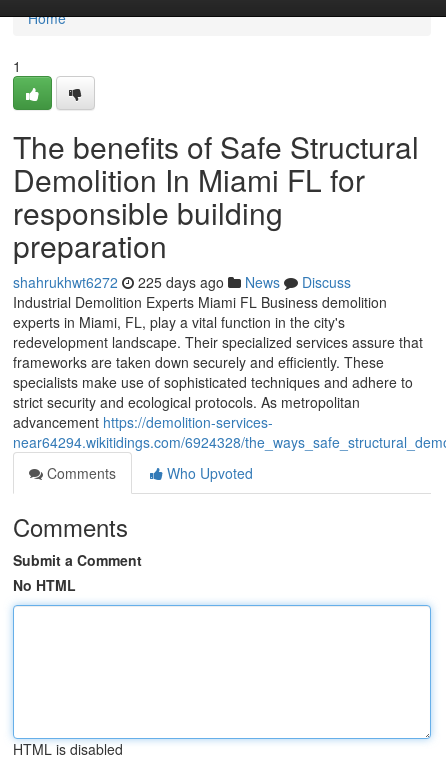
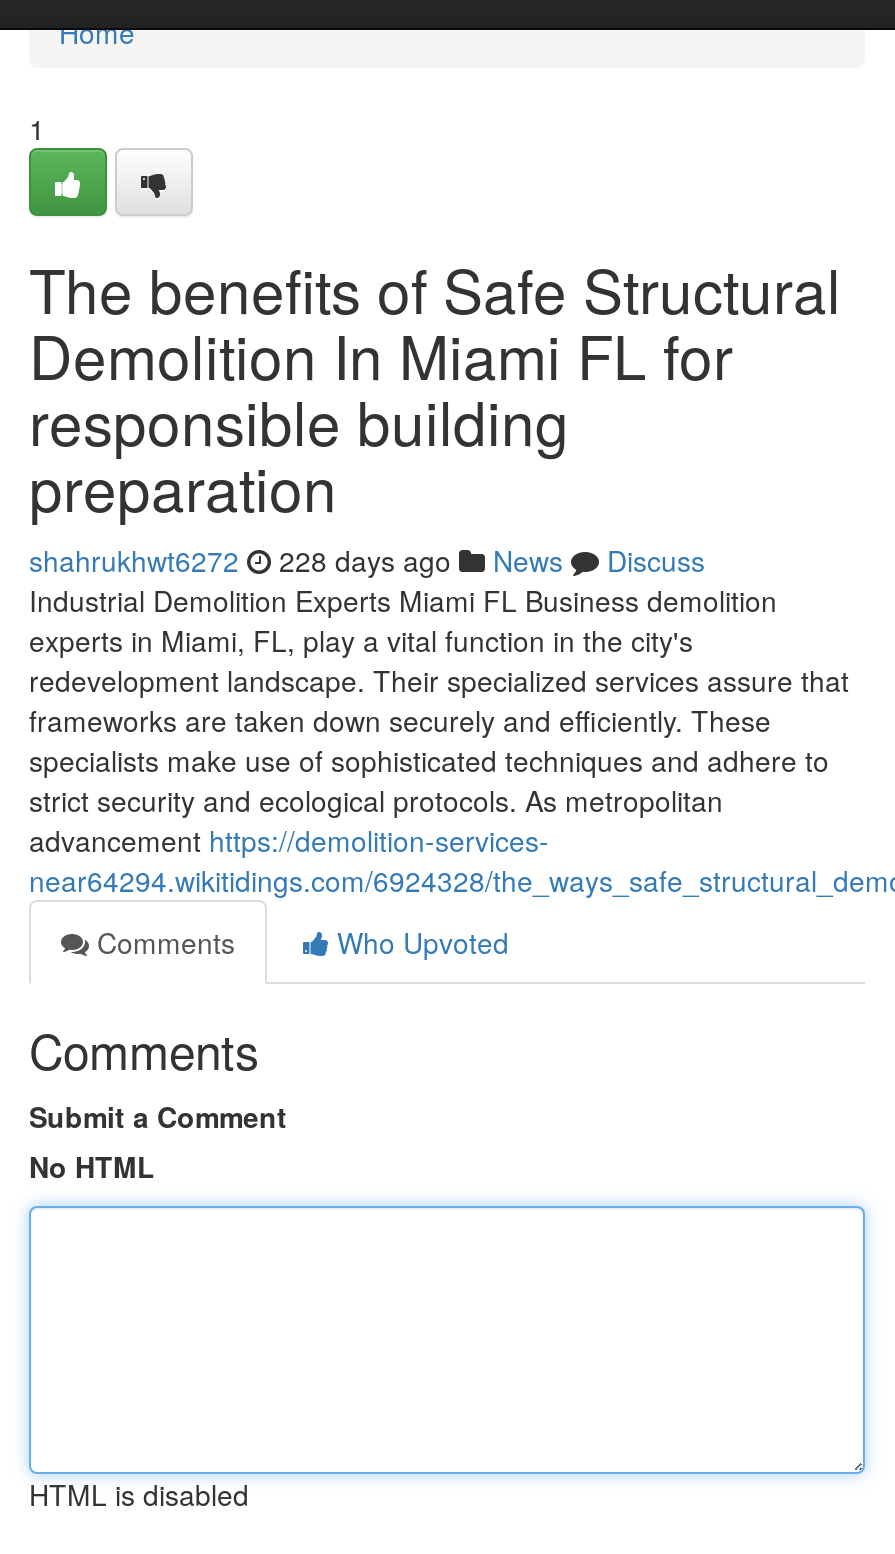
[13,272,351,292] shahrukhwt6272 225 days ago News Discuss -> [29,540,705,580] shahrukhwt6272 228 days ago News Discuss

